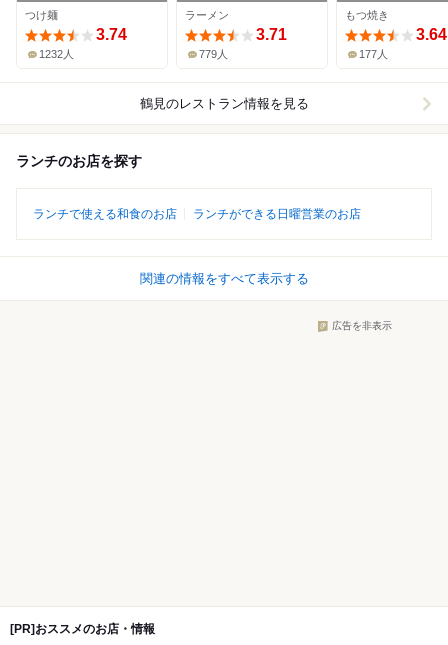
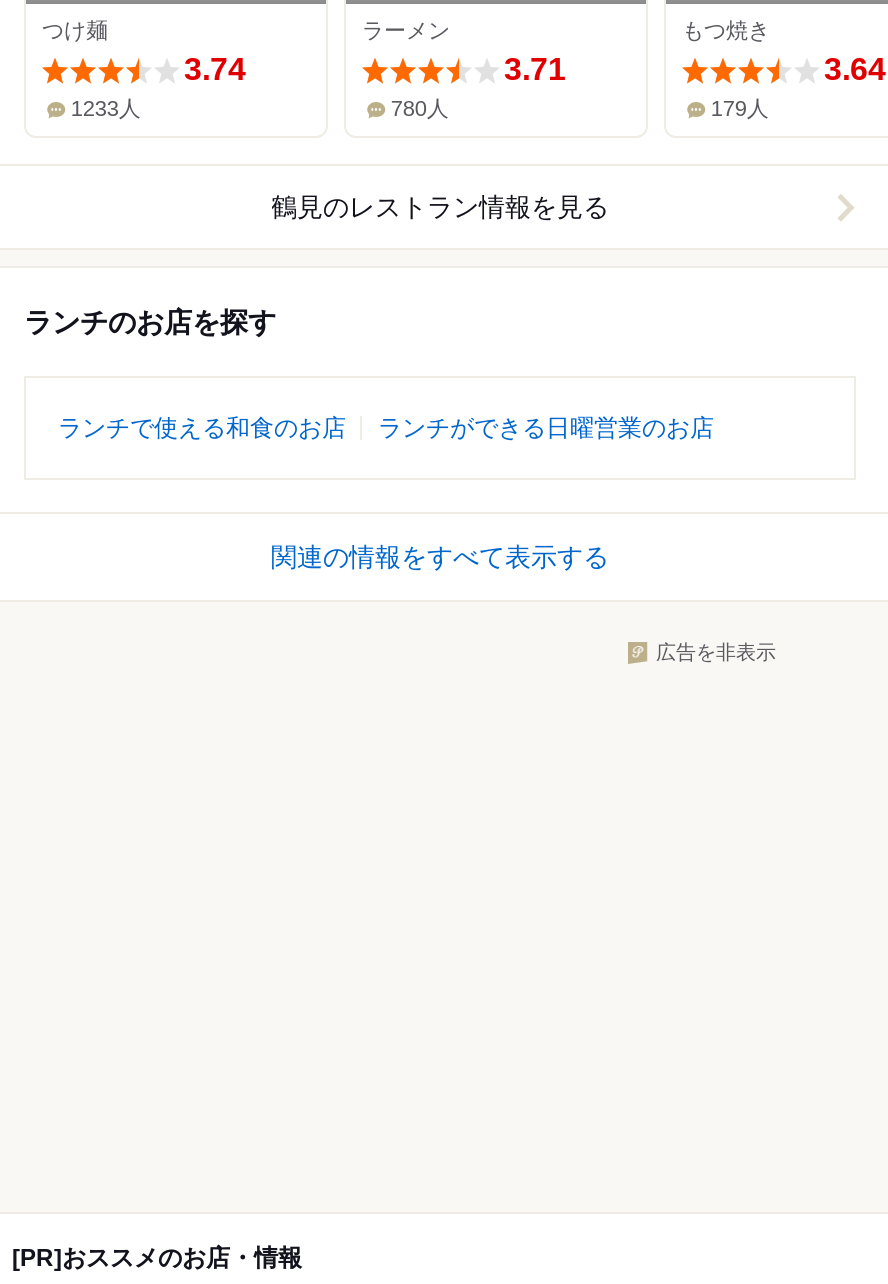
[39,48,74,60] 1232人 -> [71,97,141,121] 1233人
[199,48,228,60] 779人 -> [391,97,449,121] 780人
[359,48,388,60] 177人 -> [711,97,769,121] 179人

